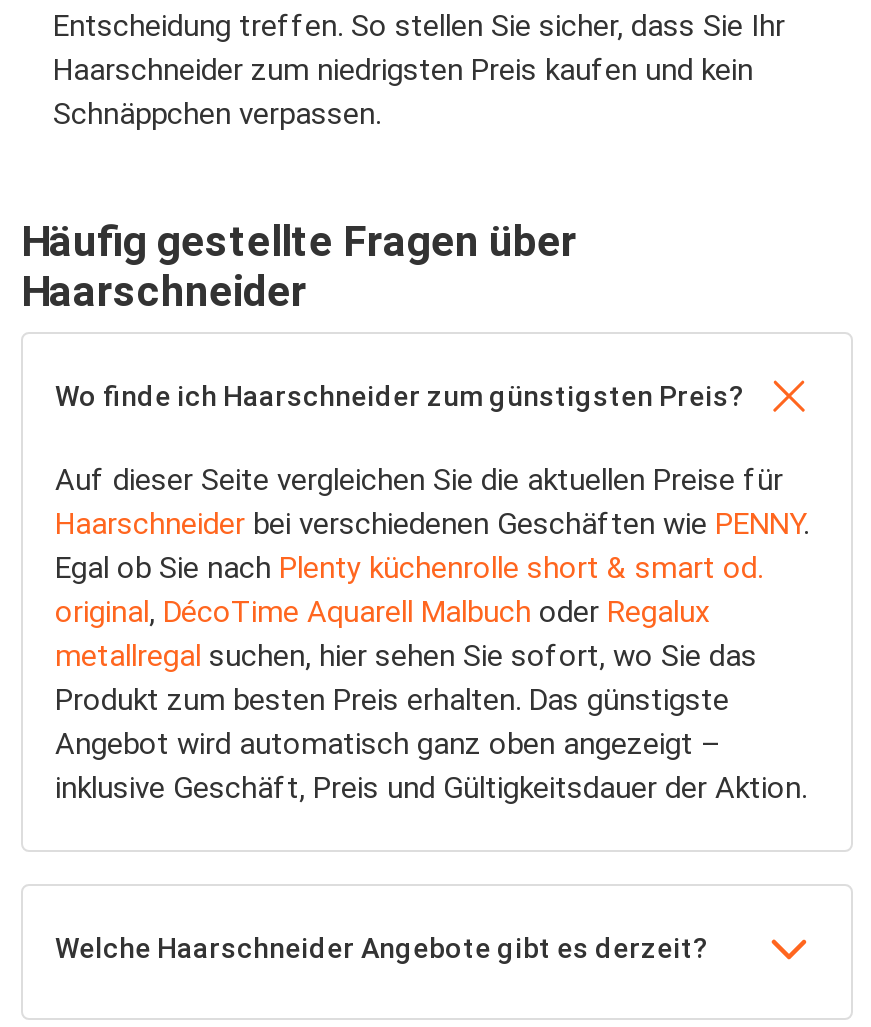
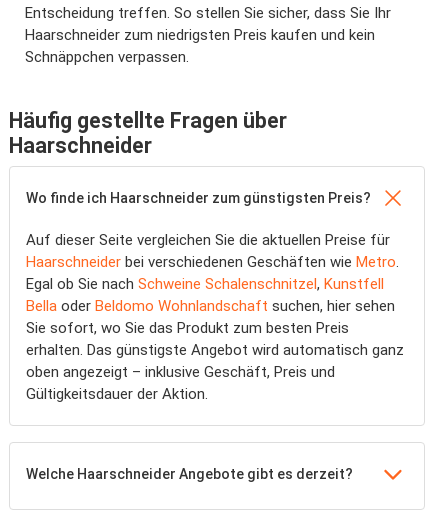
[55,505,809,805] Haarschneider bei verschiedenen Geschäften wie PENNY. | Egal ob Sie nach Plenty küchenrolle short & smart od. | original, DécoTime Aquarell Malbuch oder Regalux | metallregal suchen, hier sehen Sie sofort, wo Sie das | Produkt zum besten Preis erhalten. Das günstigste | Angebot wird automatisch ganz oben angezeigt – | inklusive Geschäft, Preis und Gültigkeitsdauer der Aktion. -> [26,252,404,402] Haarschneider bei verschiedenen Geschäften wie Metro. | Egal ob Sie nach Schweine Schalenschnitzel, Kunstfell | Bella oder Beldomo Wohnlandschaft suchen, hier sehen | Sie sofort, wo Sie das Produkt zum besten Preis | erhalten. Das günstigste Angebot wird automatisch ganz | oben angezeigt – inklusive Geschäft, Preis und | Gültigkeitsdauer der Aktion.

